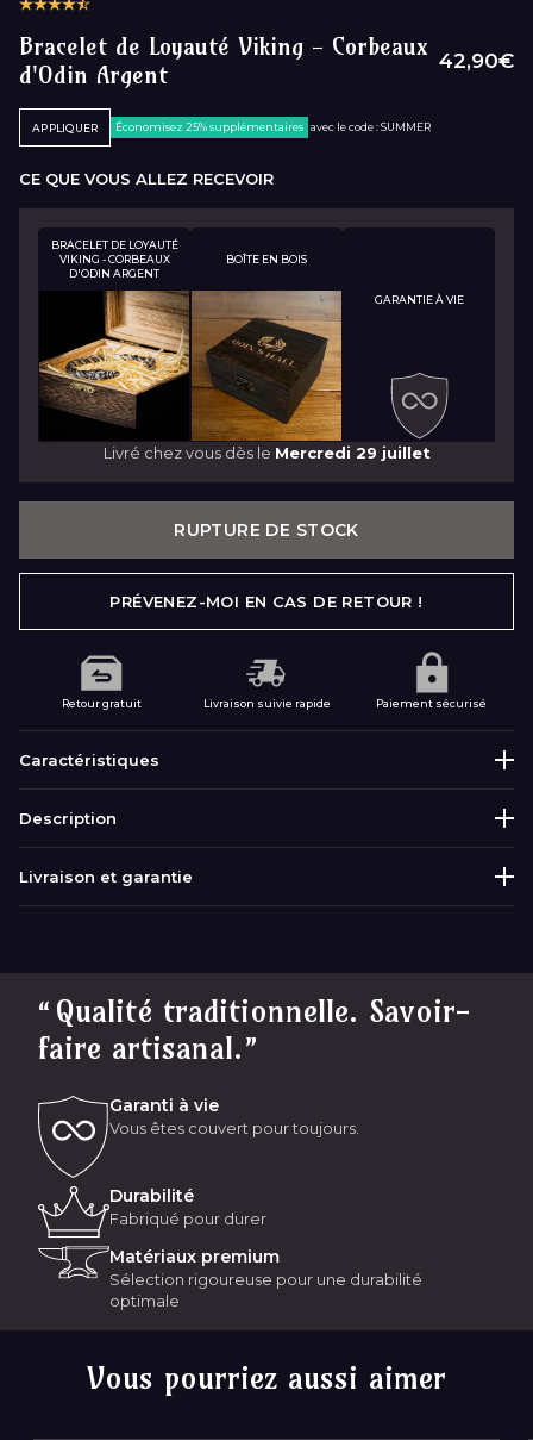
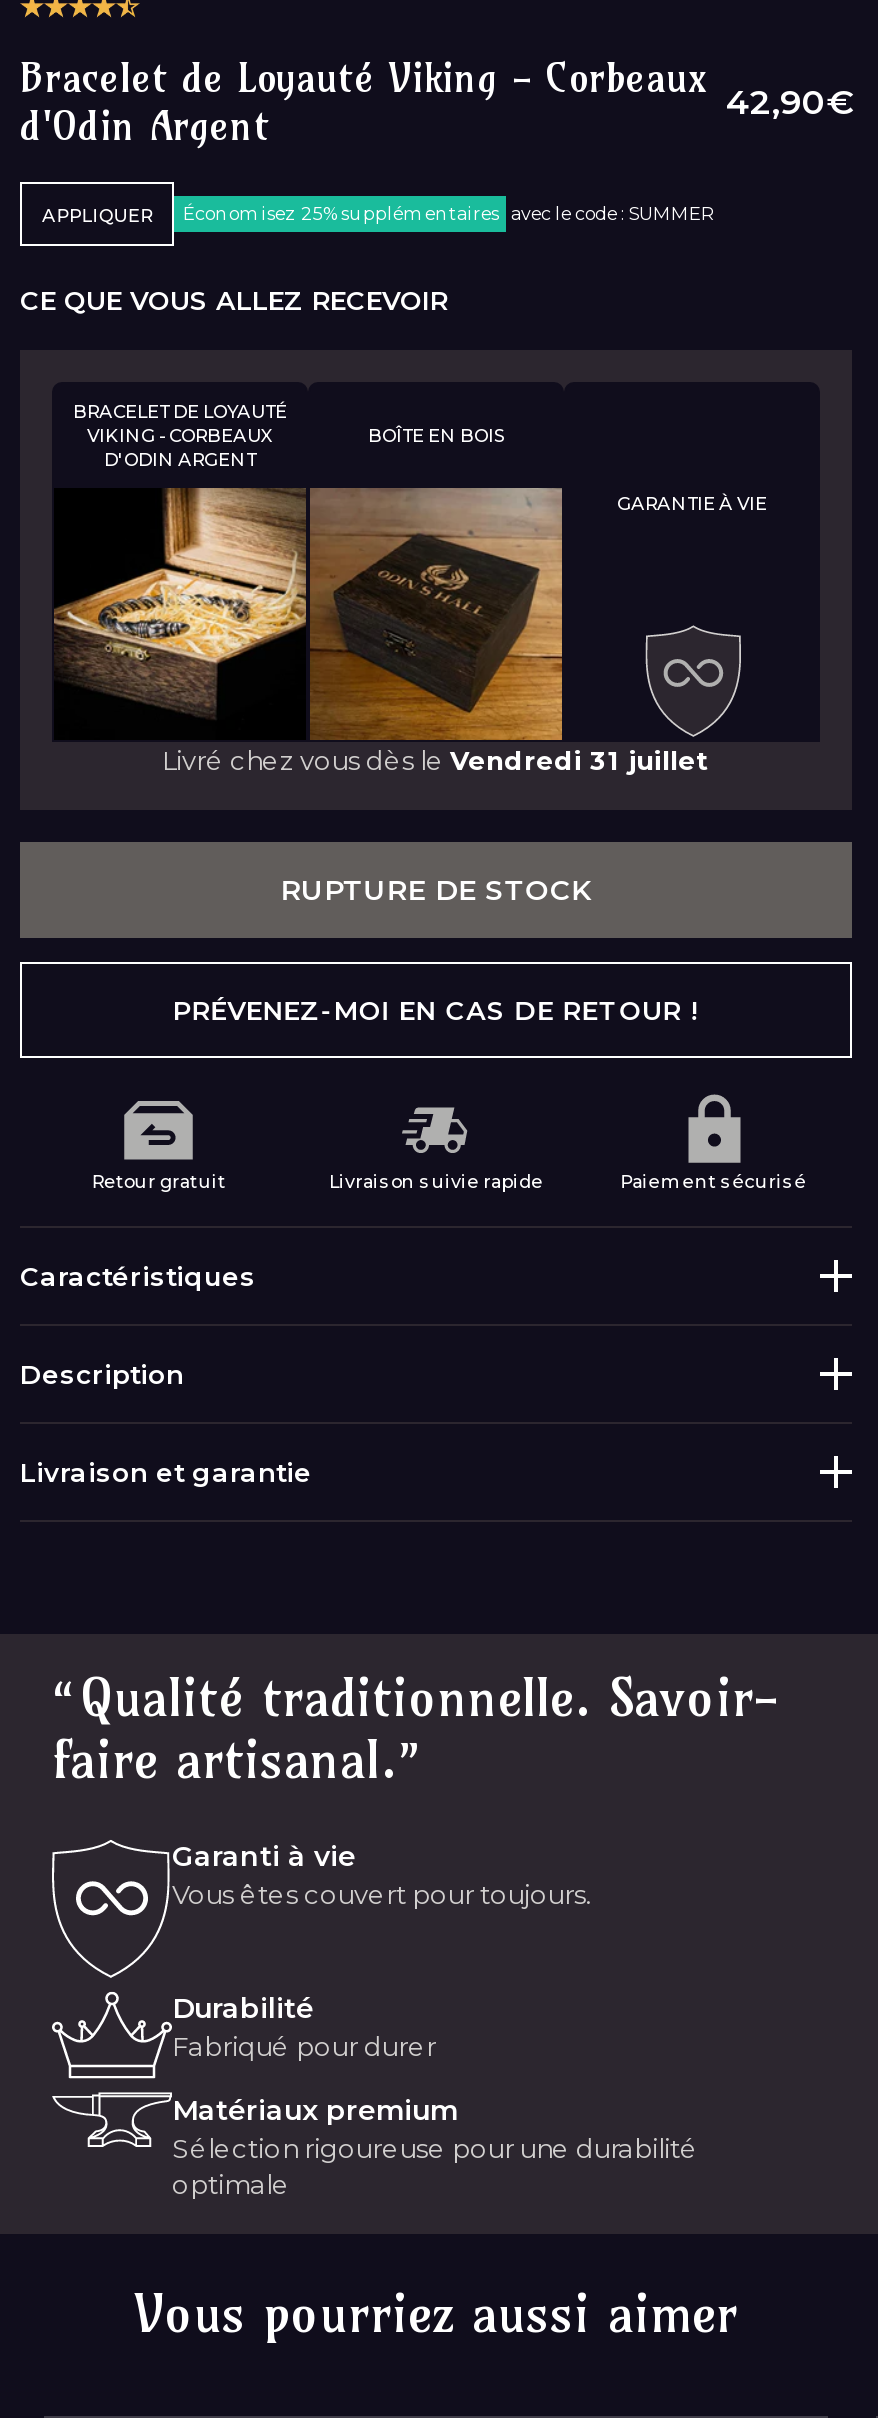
[103,443,430,462] Livré chez vous dès le Mercredi 29 juillet -> [162,744,710,776] Livré chez vous dès le Vendredi 31 juillet

